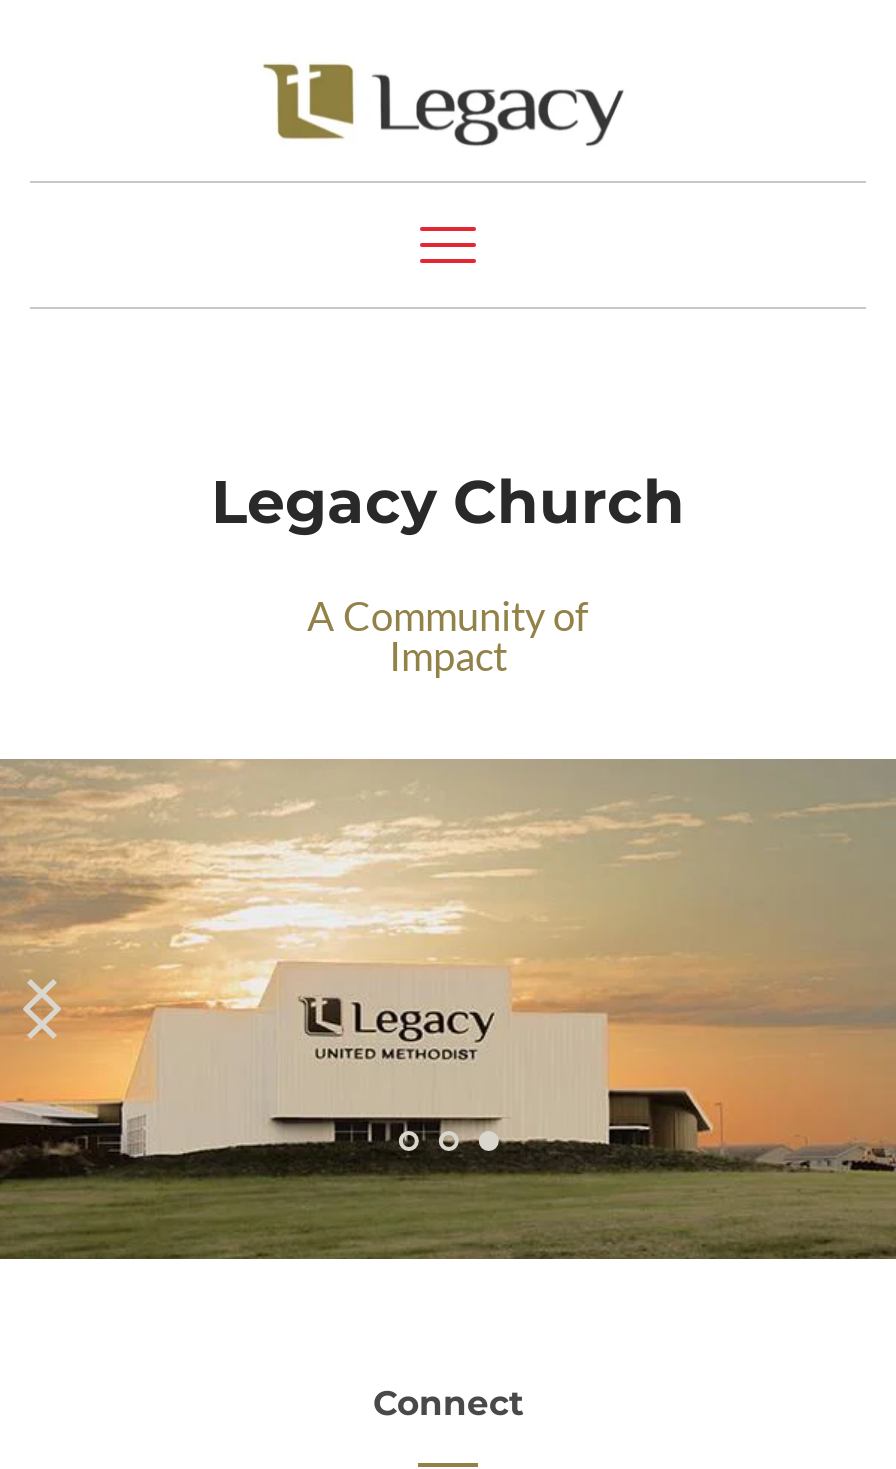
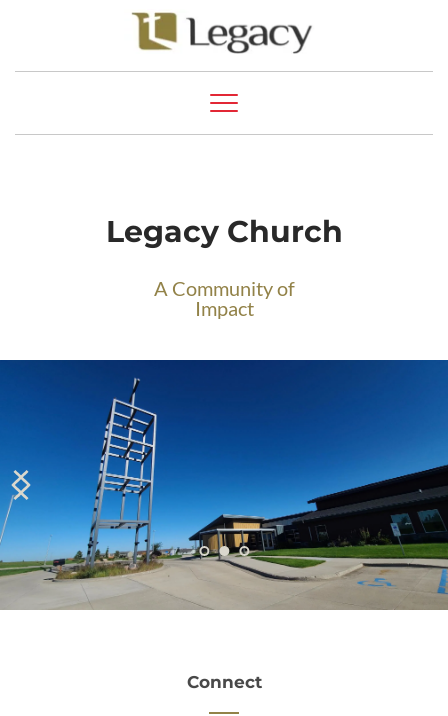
[6,757,890,1259] [image] -> [3,359,445,610] [image]

